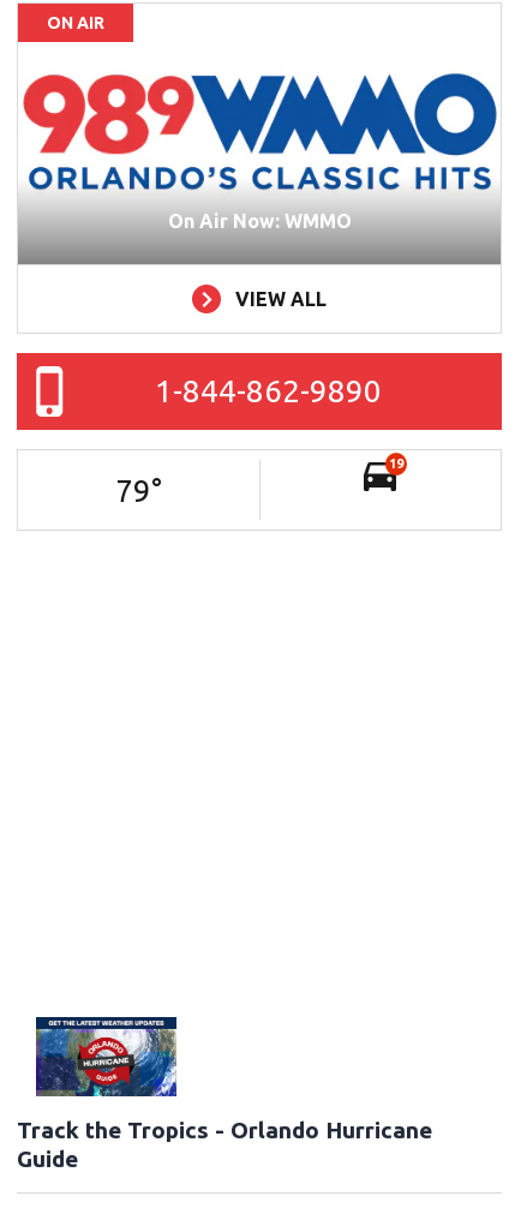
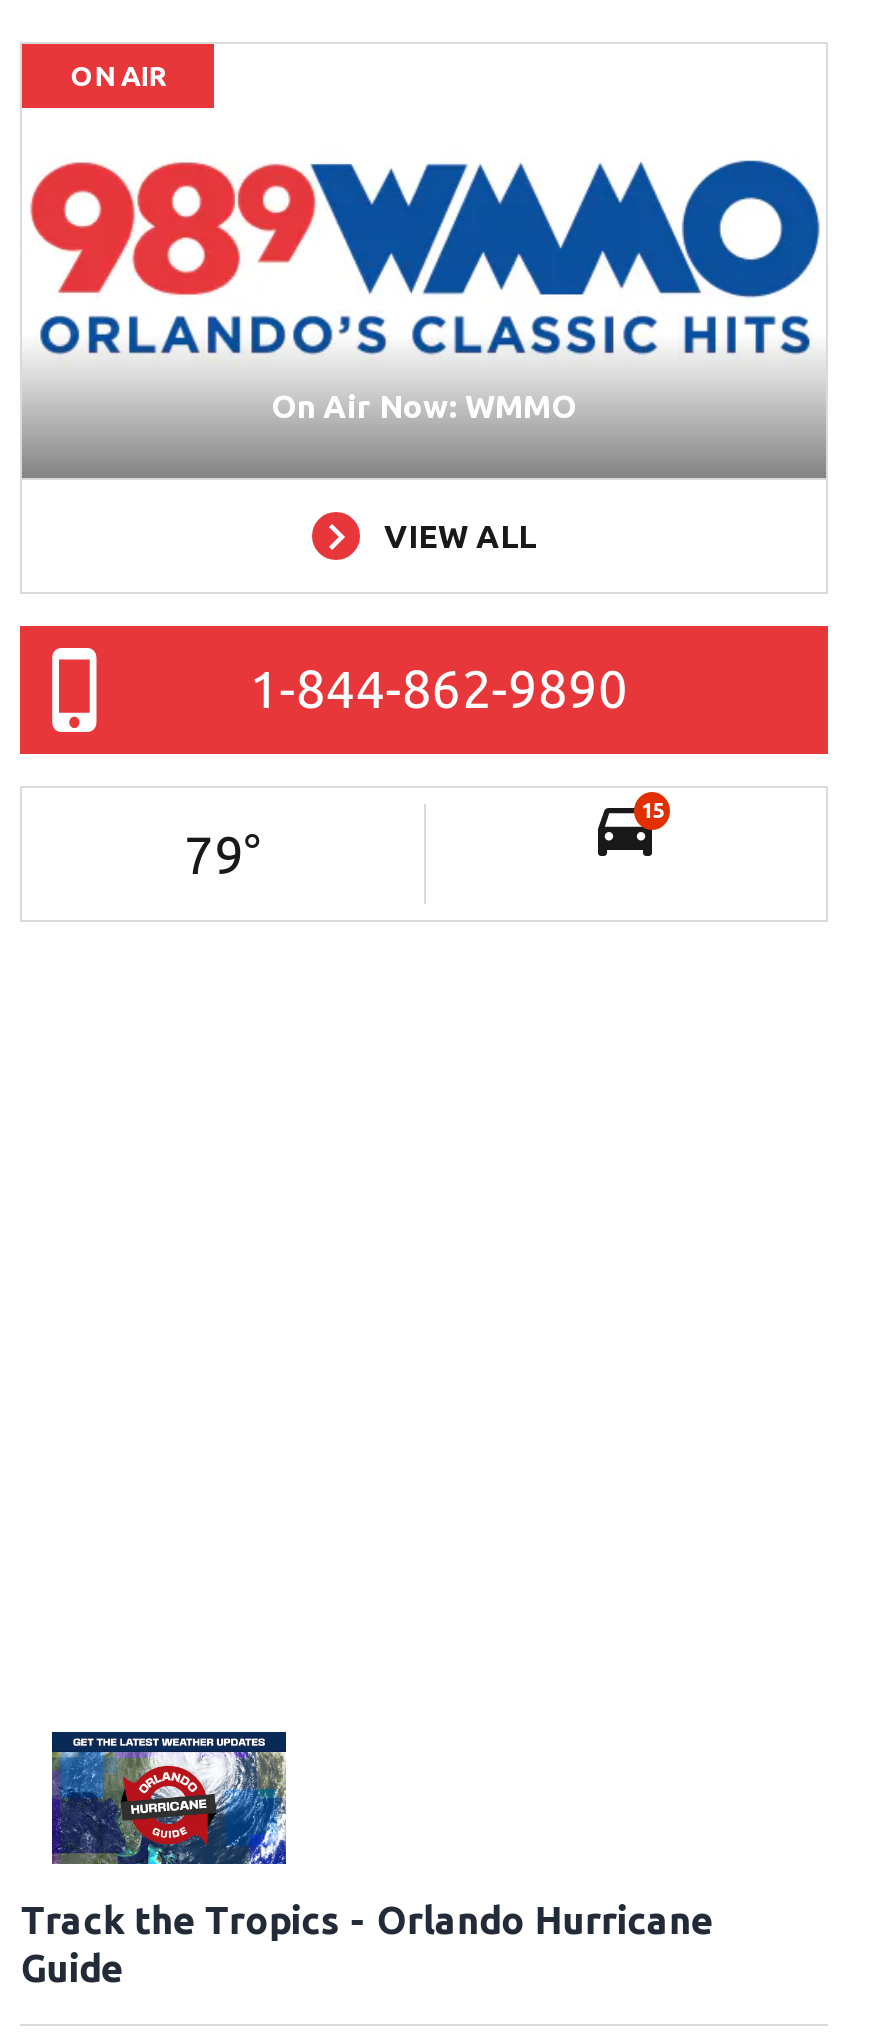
[389,456,404,471] 19 -> [641,798,665,822] 15

